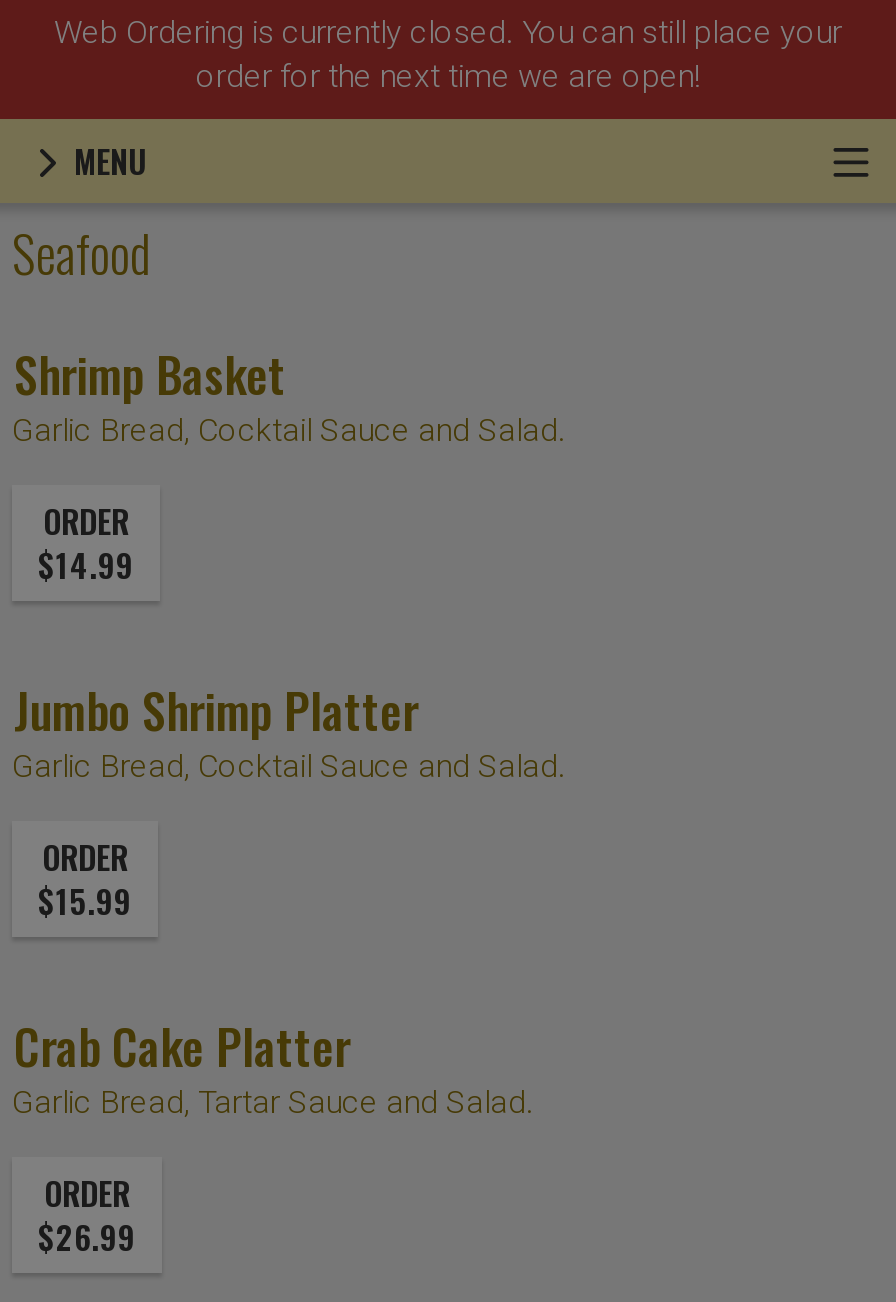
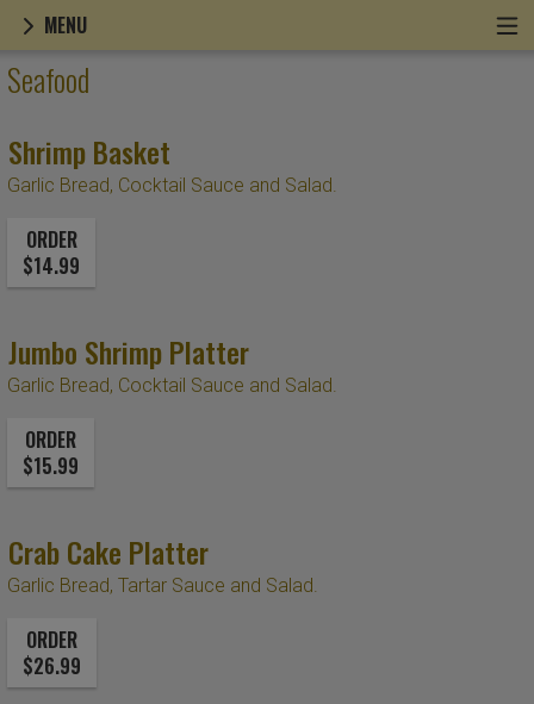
[54,13,842,95] Web Ordering is currently closed. You can still place your | order for the next time we are open! -> none

